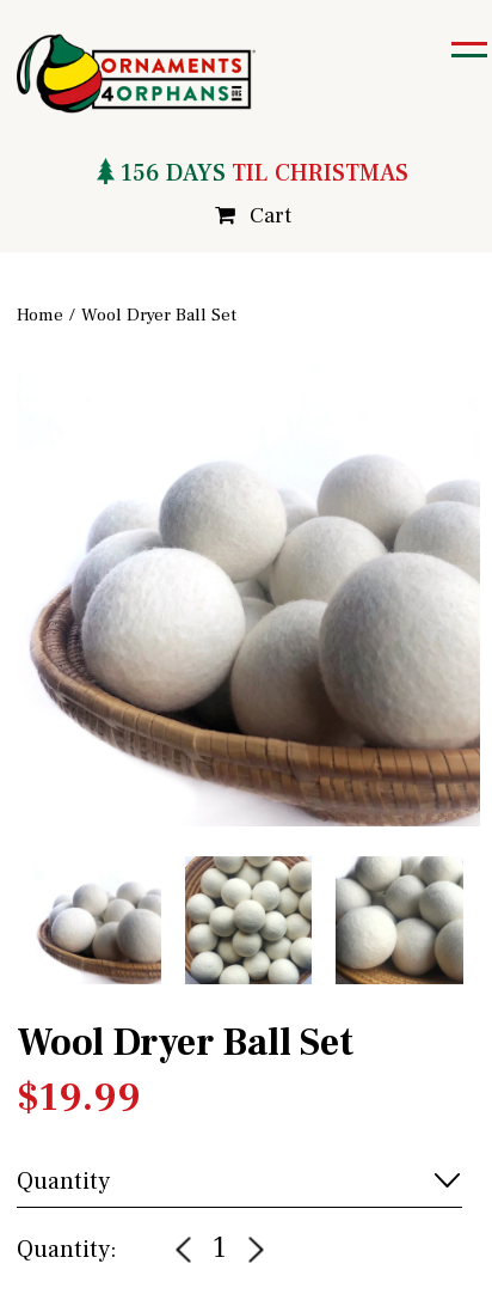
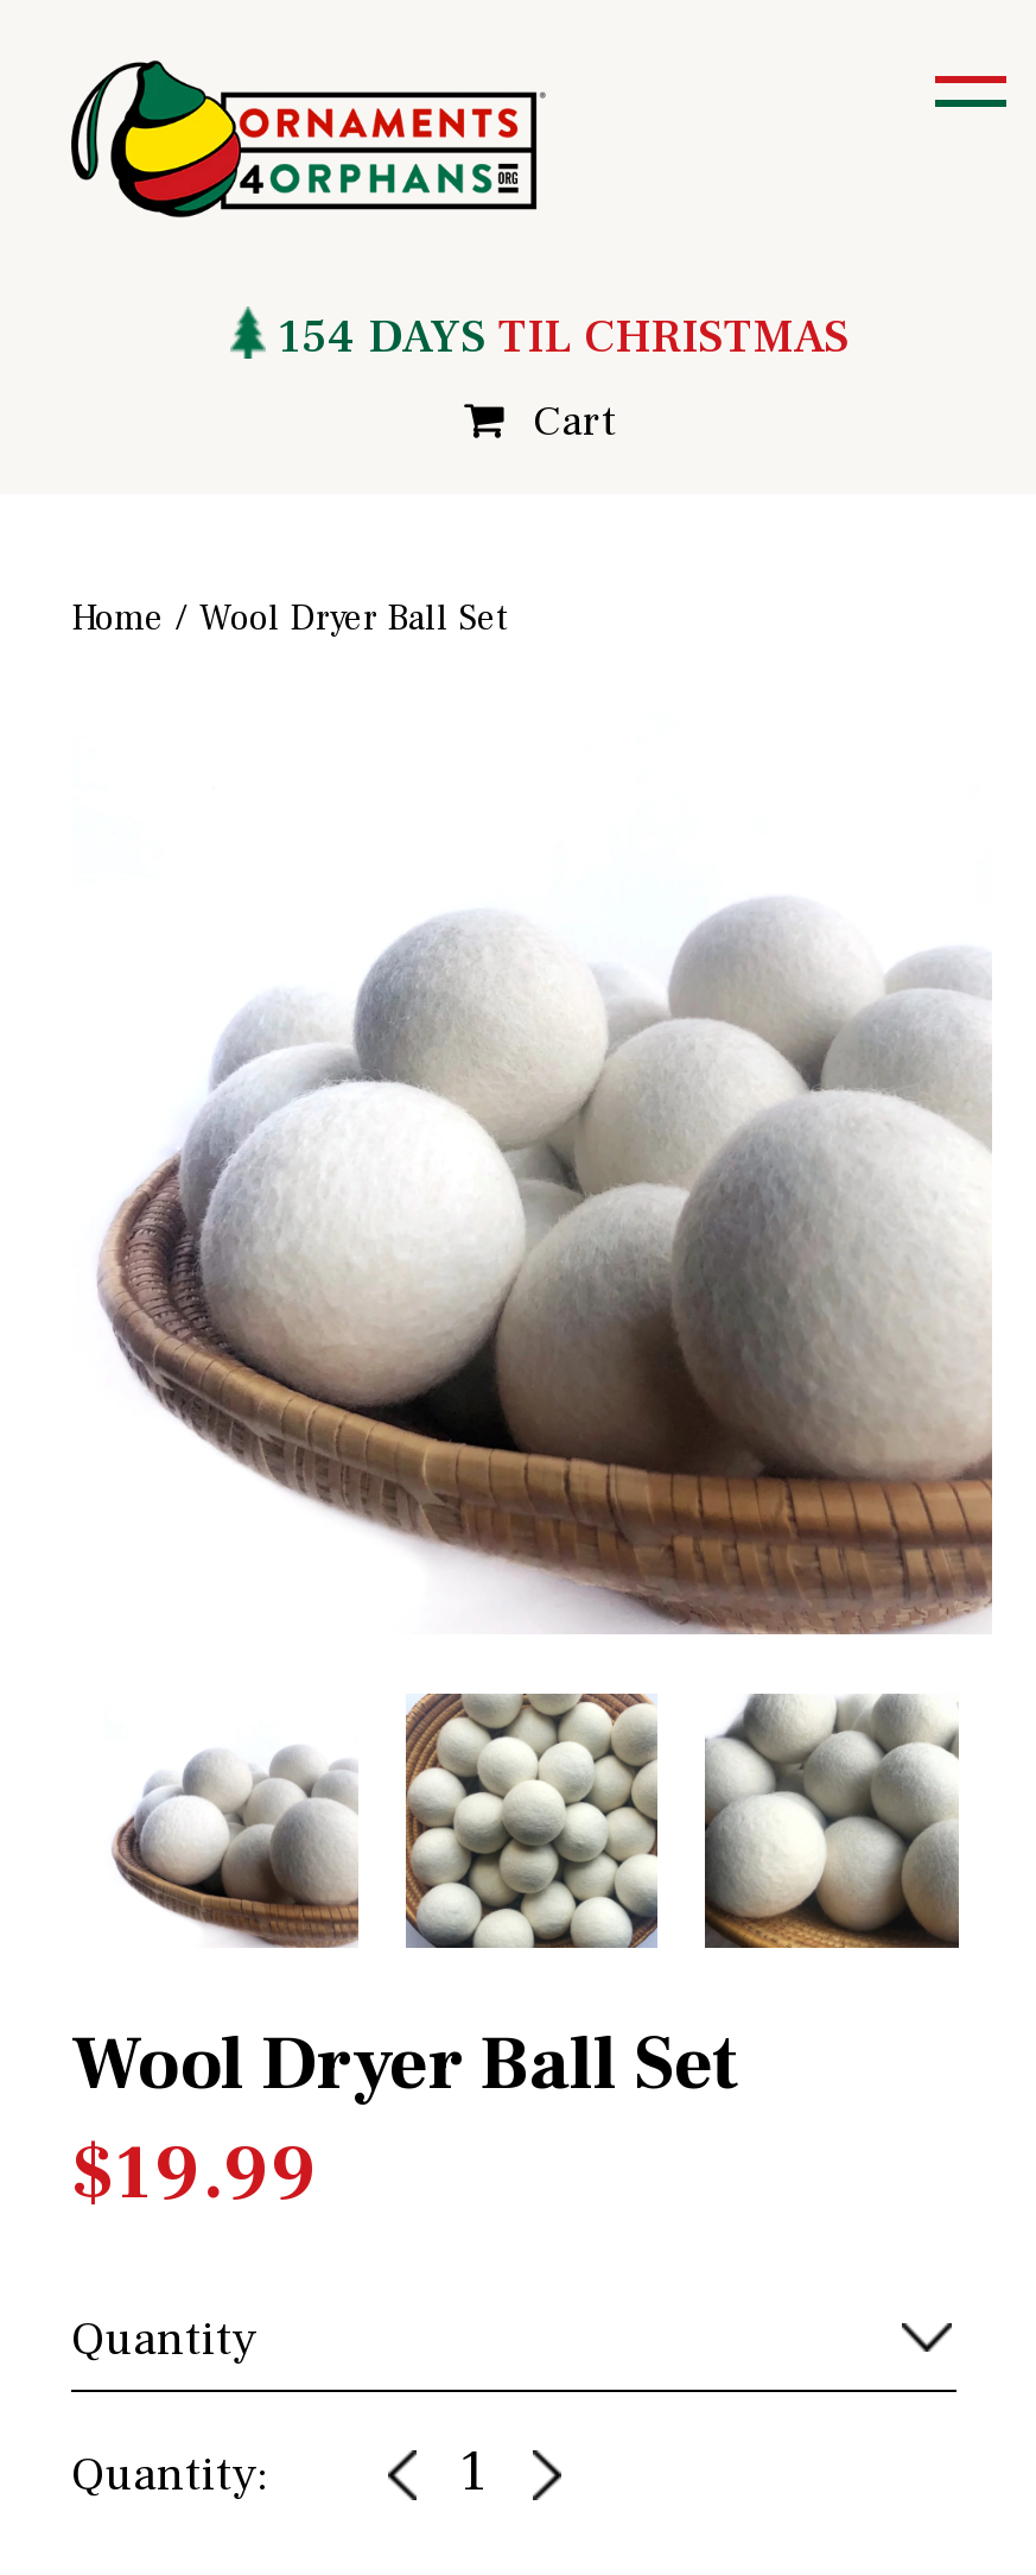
[121,158,408,189] 156 DAYS TIL CHRISTMAS -> [278,307,850,369] 154 DAYS TIL CHRISTMAS

